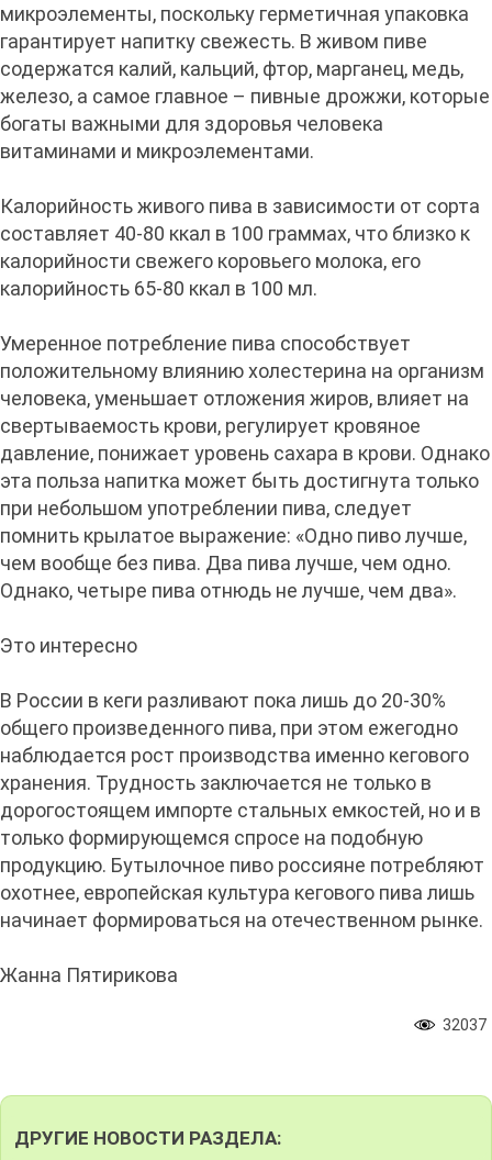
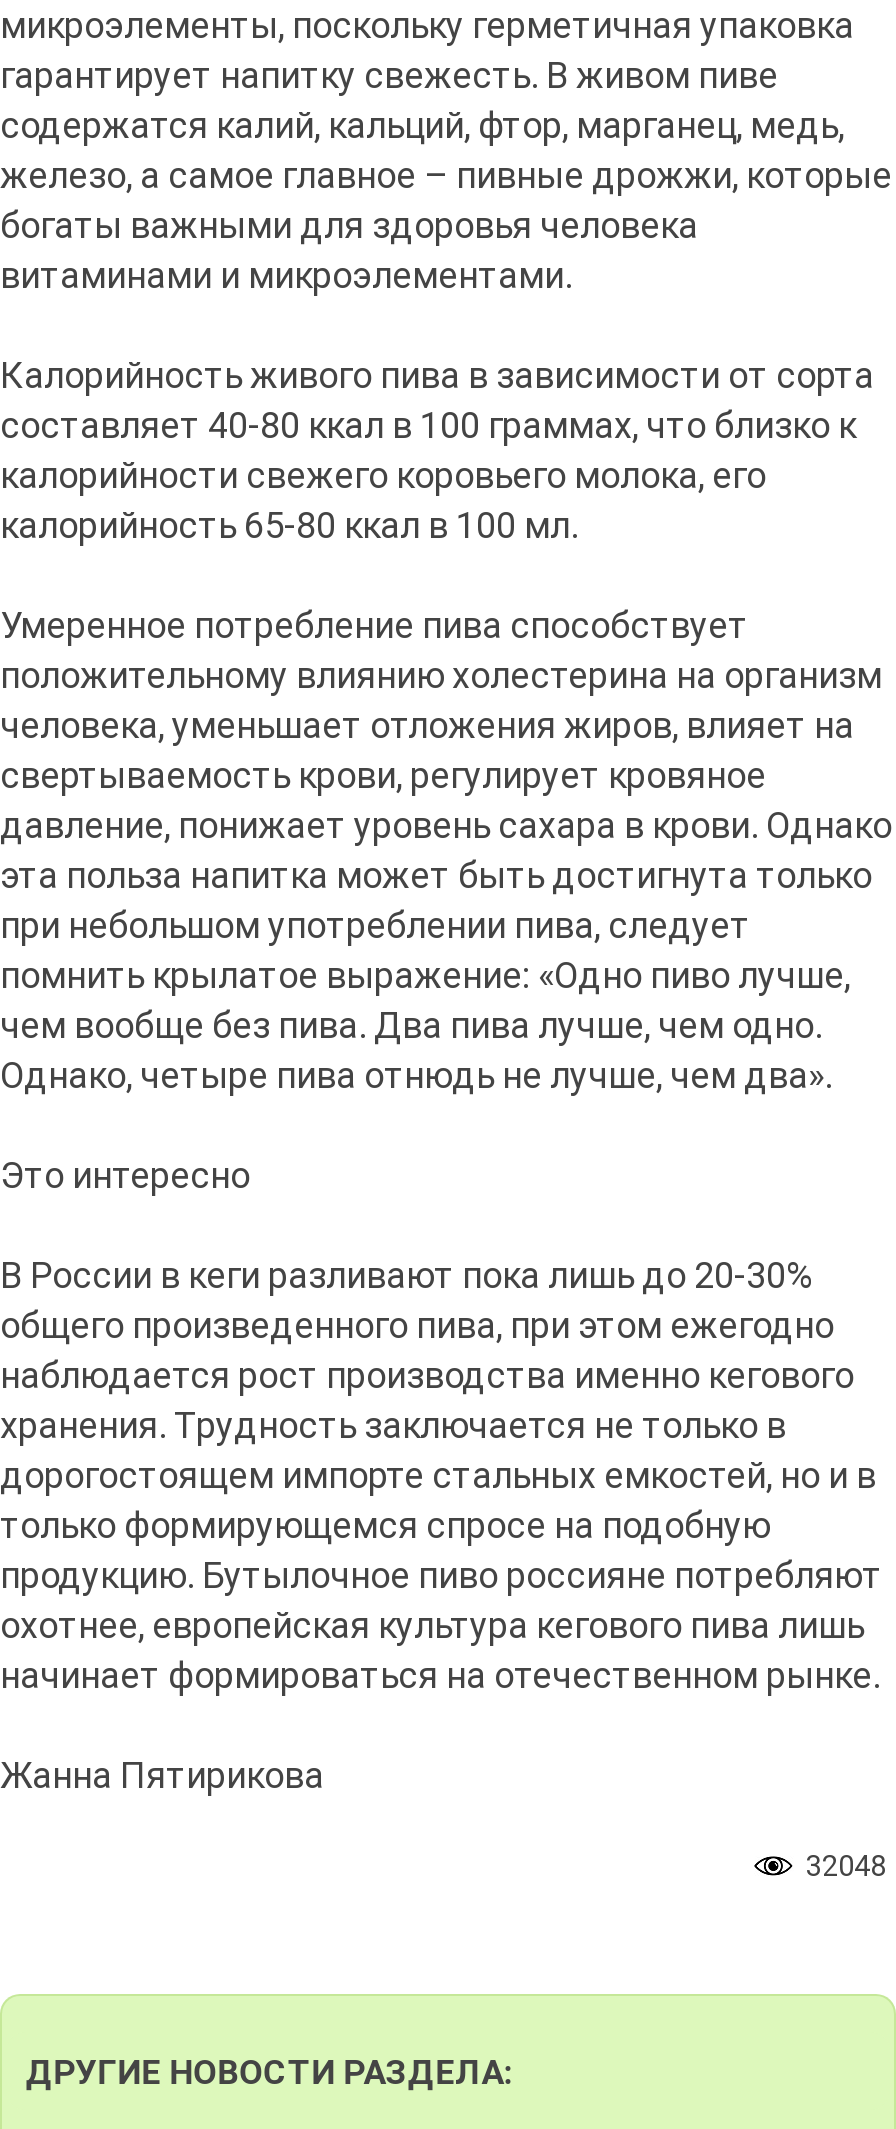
[438,1016,487,1035] 32037 -> [798,1850,886,1884] 32048

